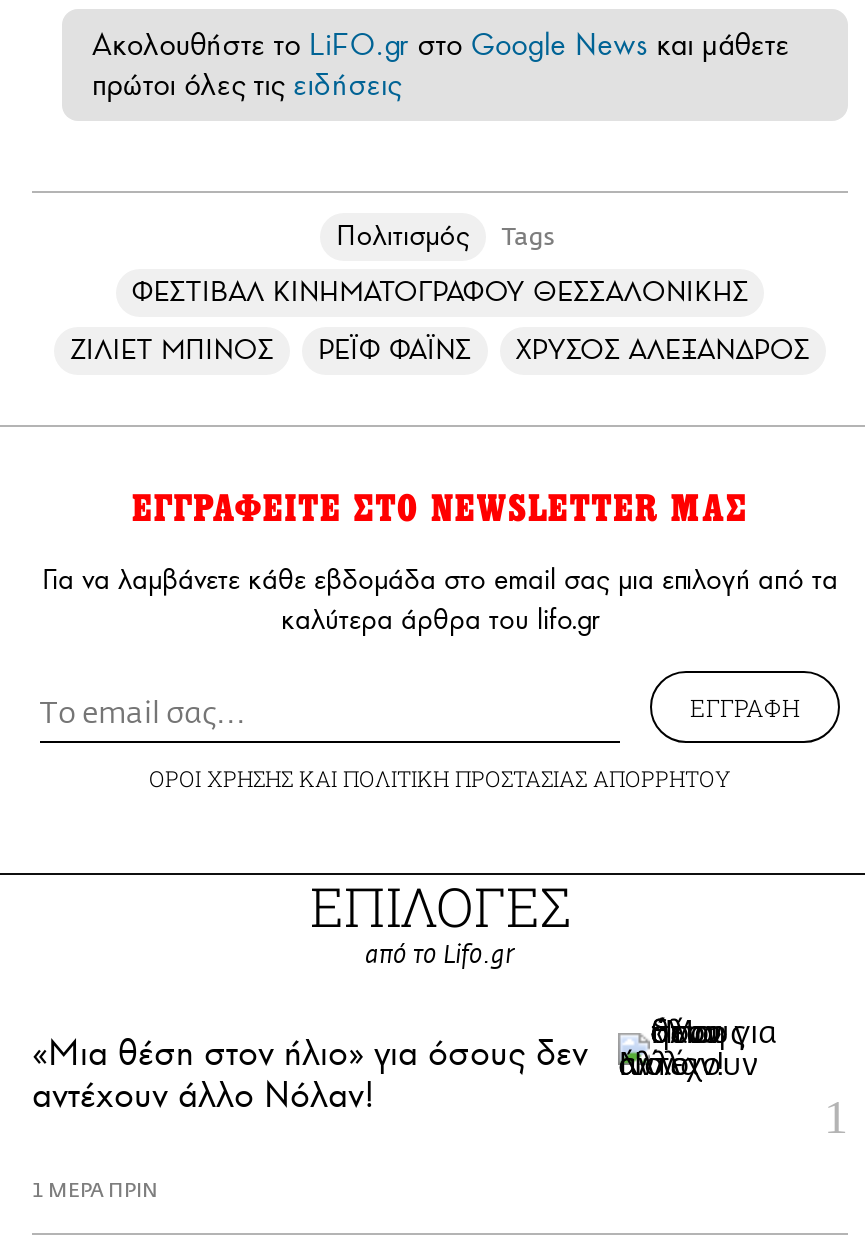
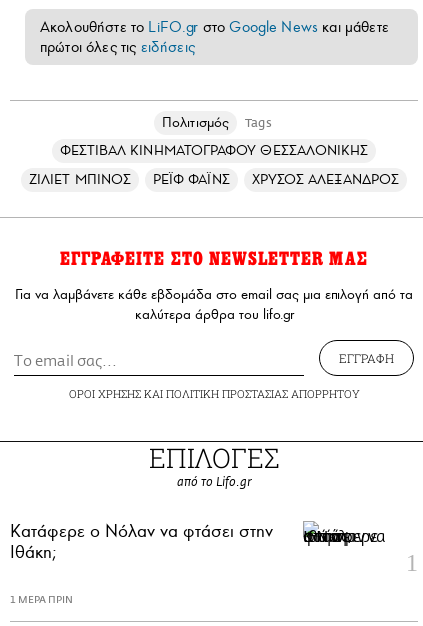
[32,1015,780,1117] [image] | «Μια θέση στον ήλιο» για όσους δεν | αντέχουν άλλο Νόλαν! -> [10,513,386,563] [image] | Κατάφερε ο Νόλαν να φτάσει στην | Ιθάκη;

